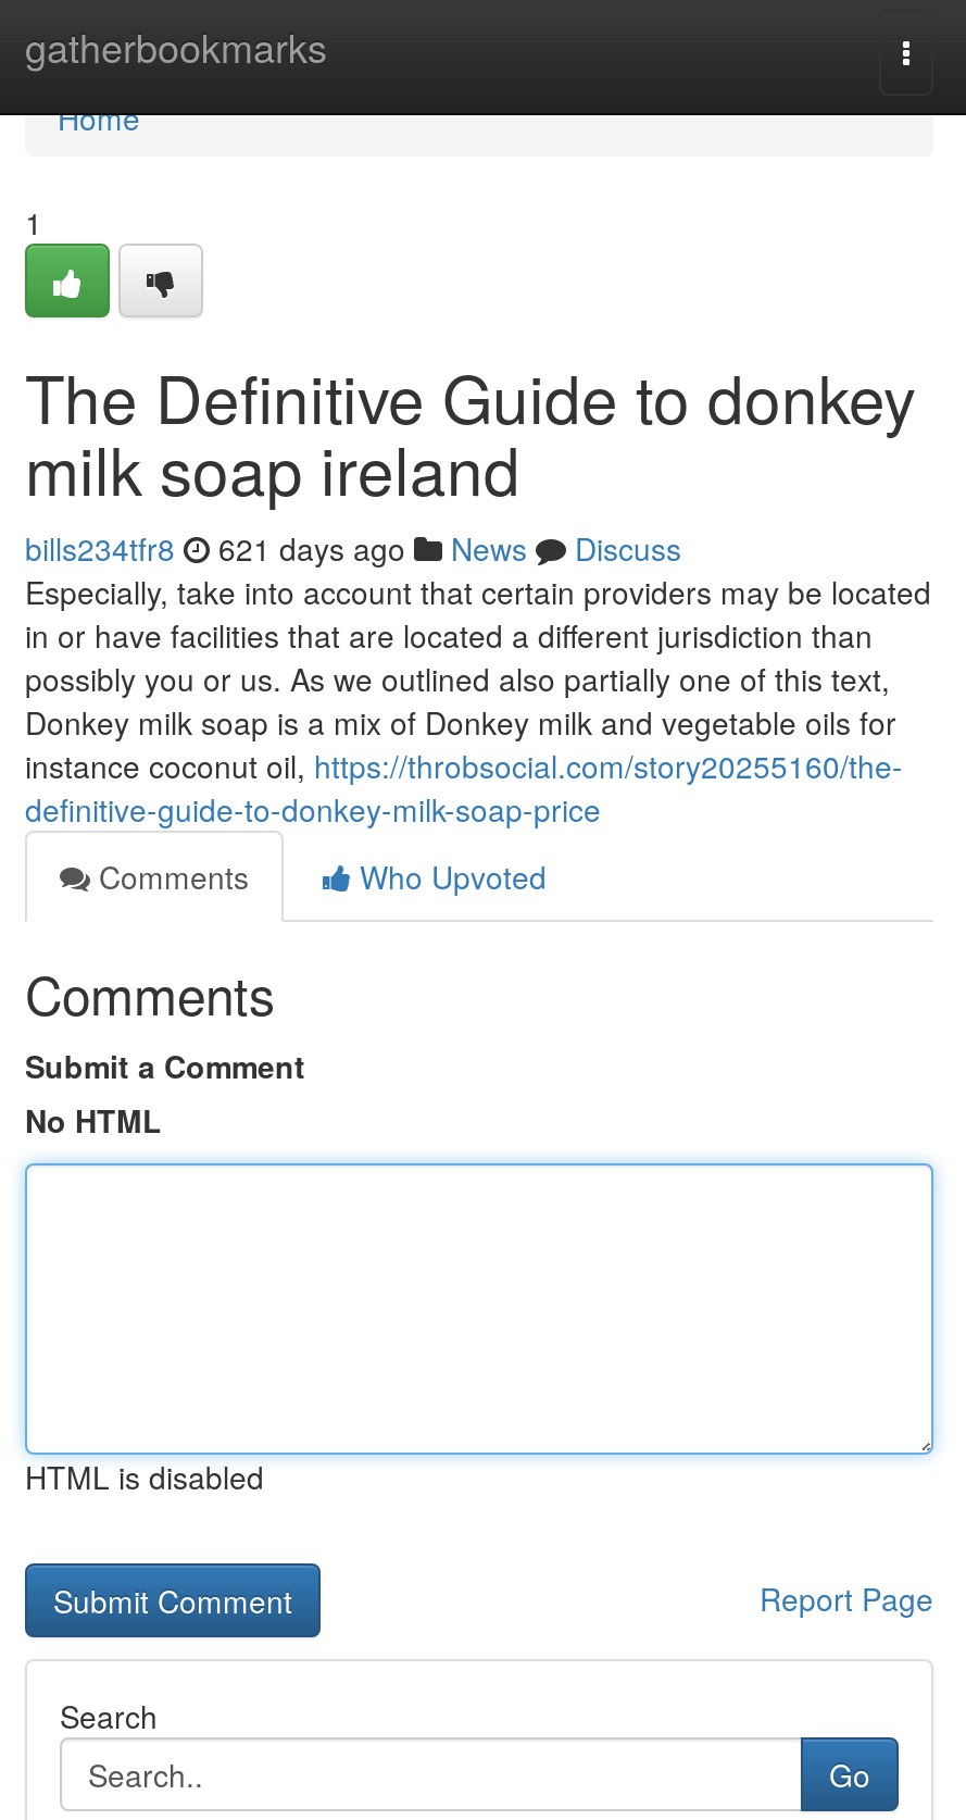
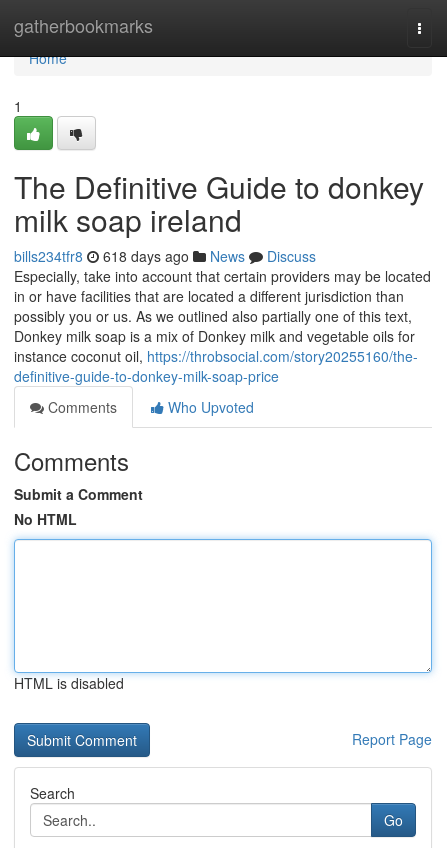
[25,526,681,570] bills234tfr8 621 days ago News Discuss -> [14,246,316,266] bills234tfr8 618 days ago News Discuss

